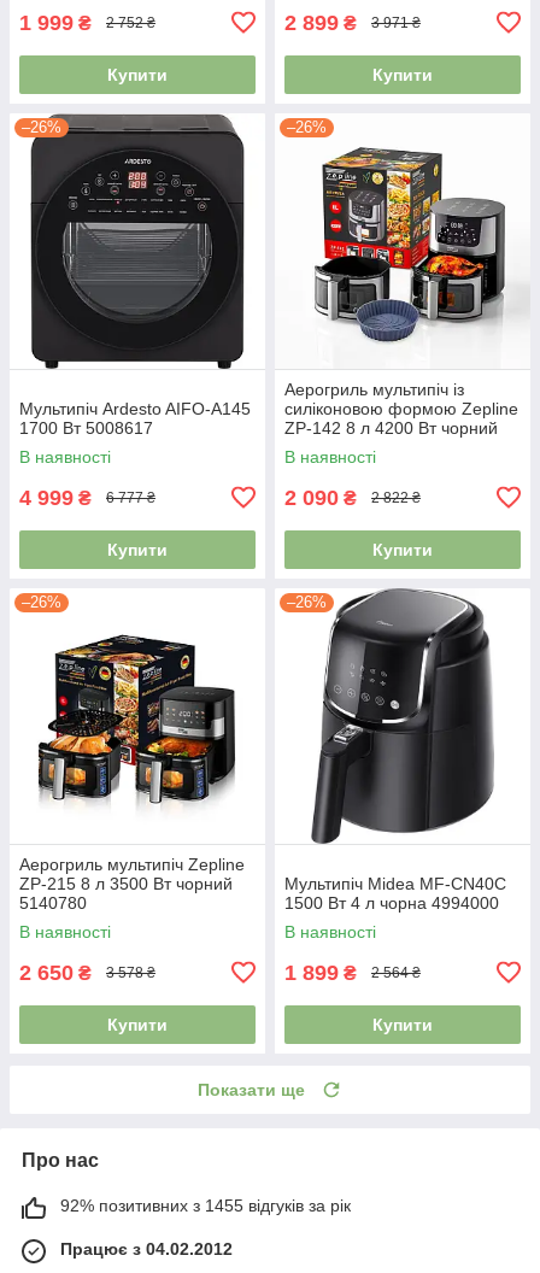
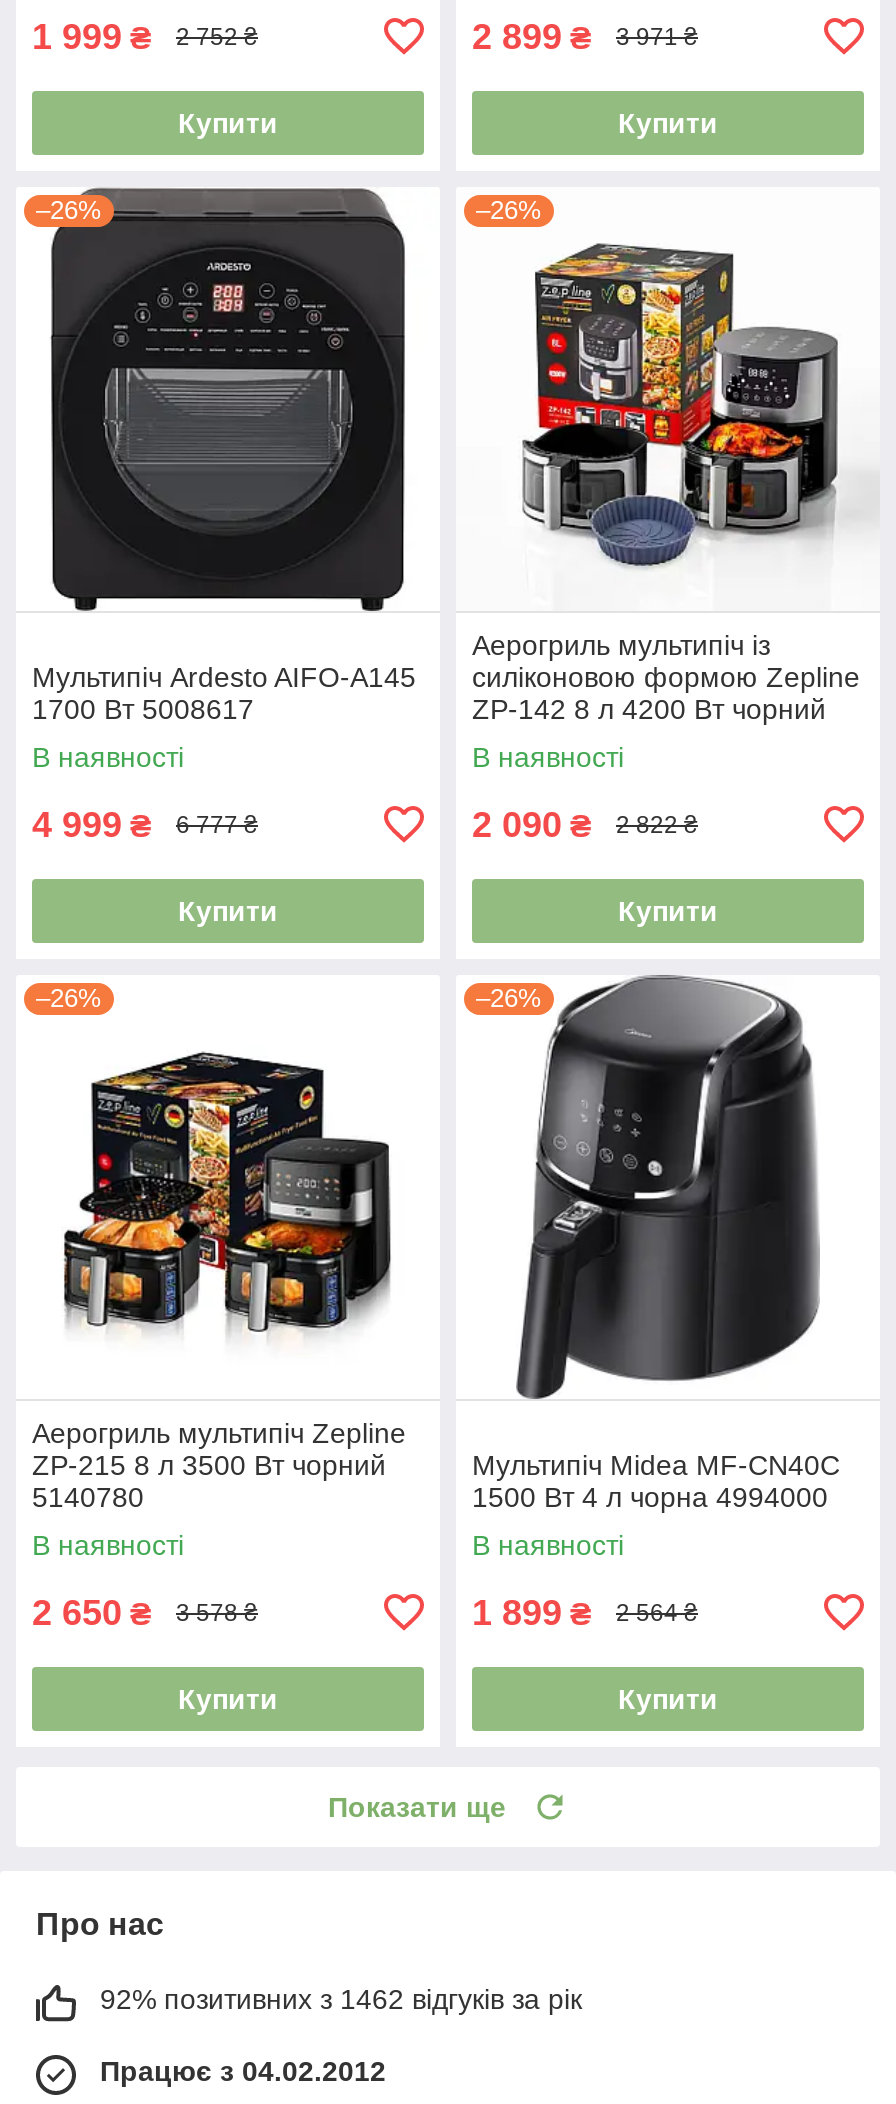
[60,1196,351,1215] 92% позитивних з 1455 відгуків за рік -> [100,1983,582,2015] 92% позитивних з 1462 відгуків за рік

